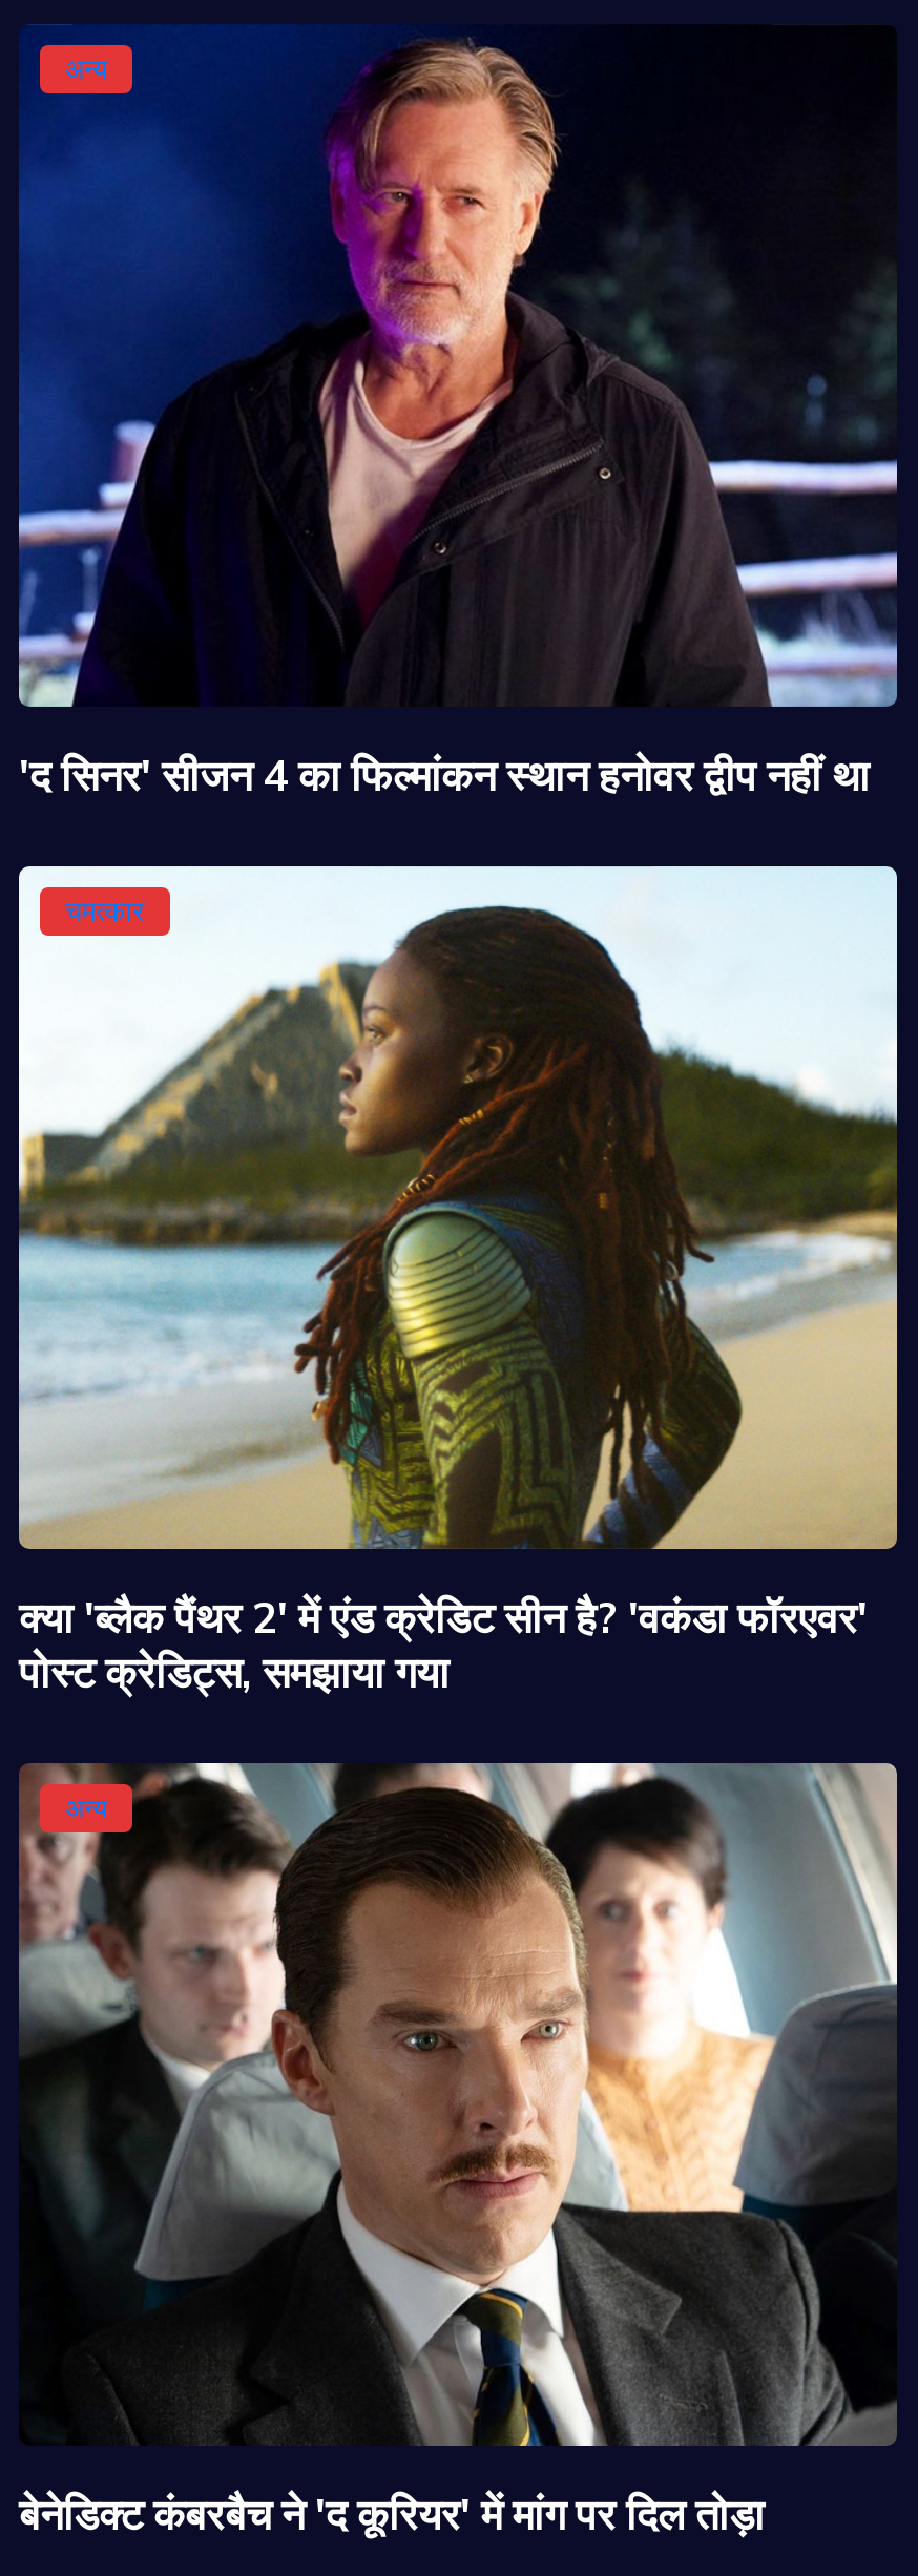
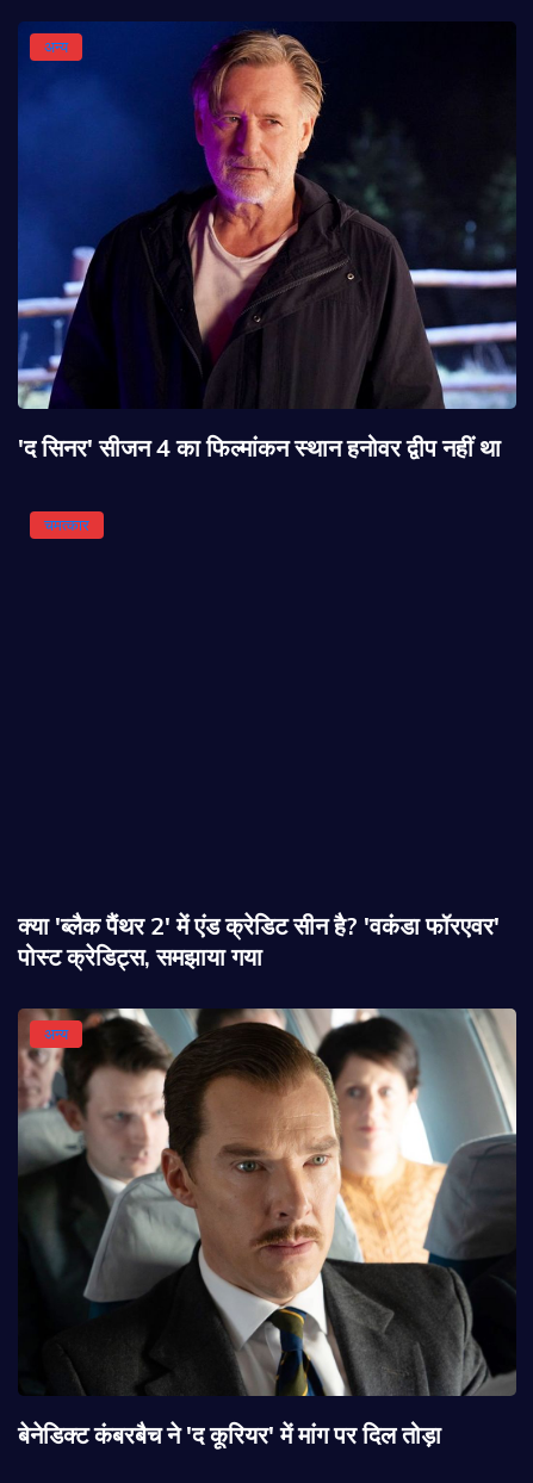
[17,864,899,1551] [image] -> none

